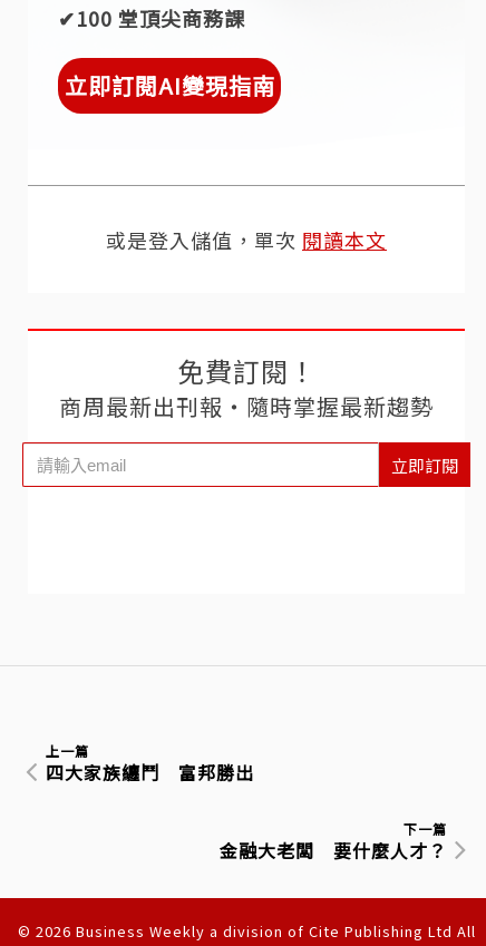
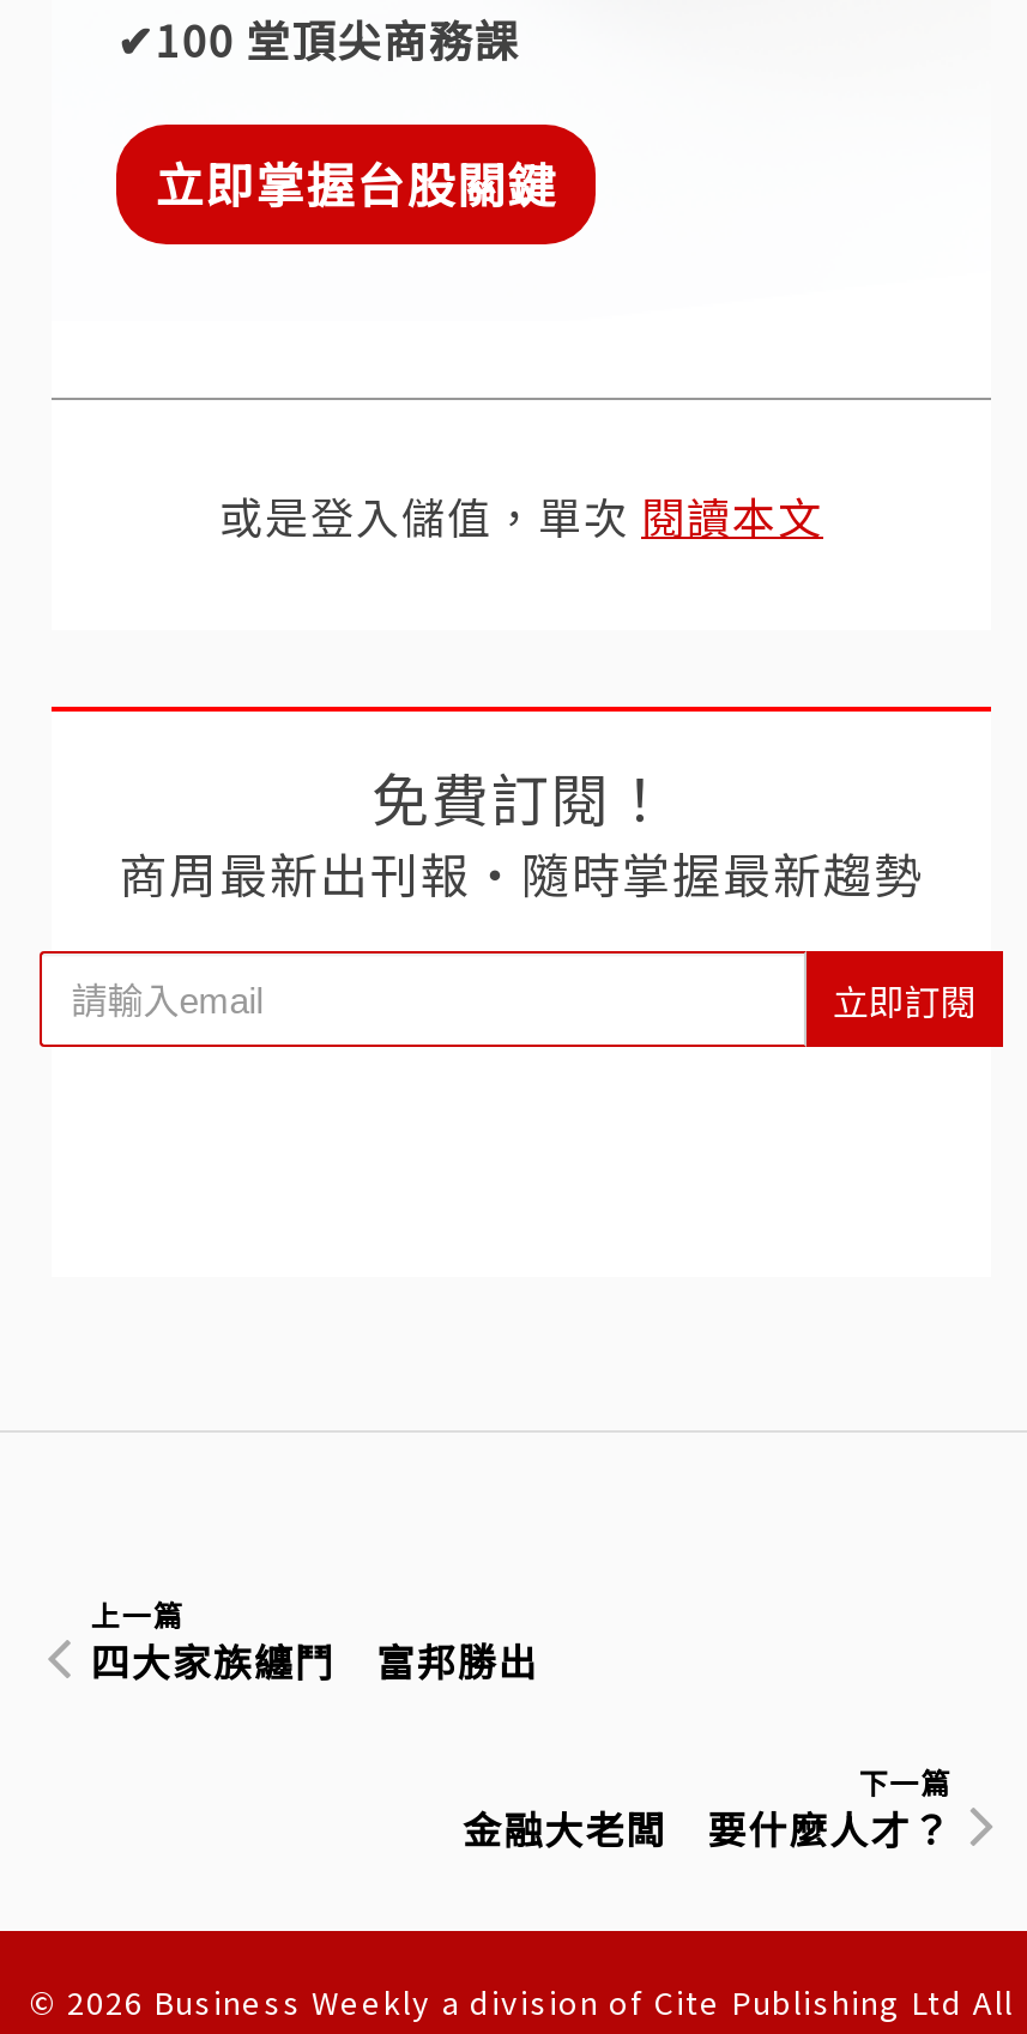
[64,69,275,102] 立即訂閱AI變現指南 -> [155,149,558,218] 立即掌握台股關鍵

